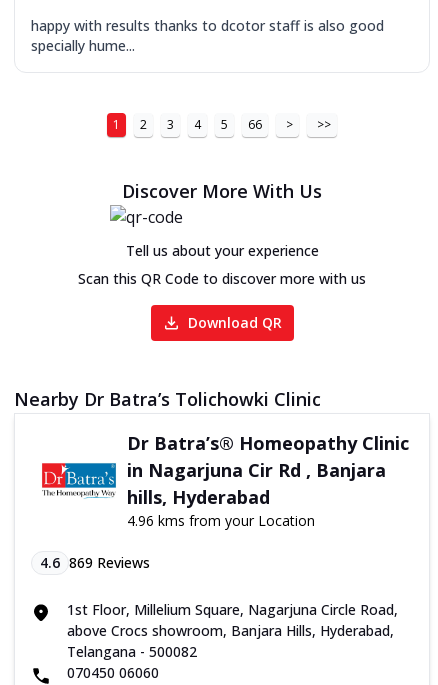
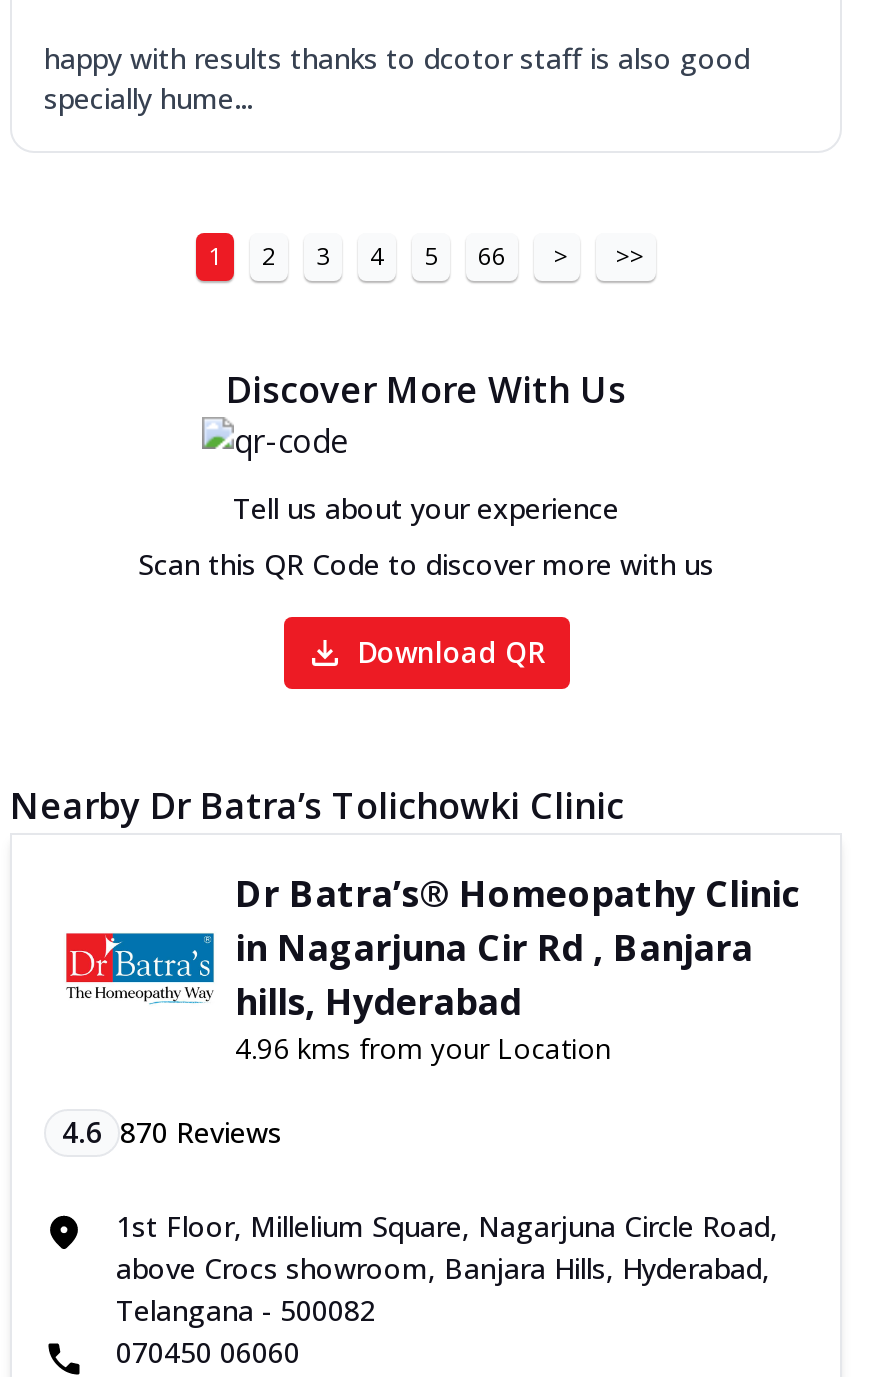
[40,553,150,572] 4.6 869 Reviews -> [62,1114,282,1152] 4.6 870 Reviews

